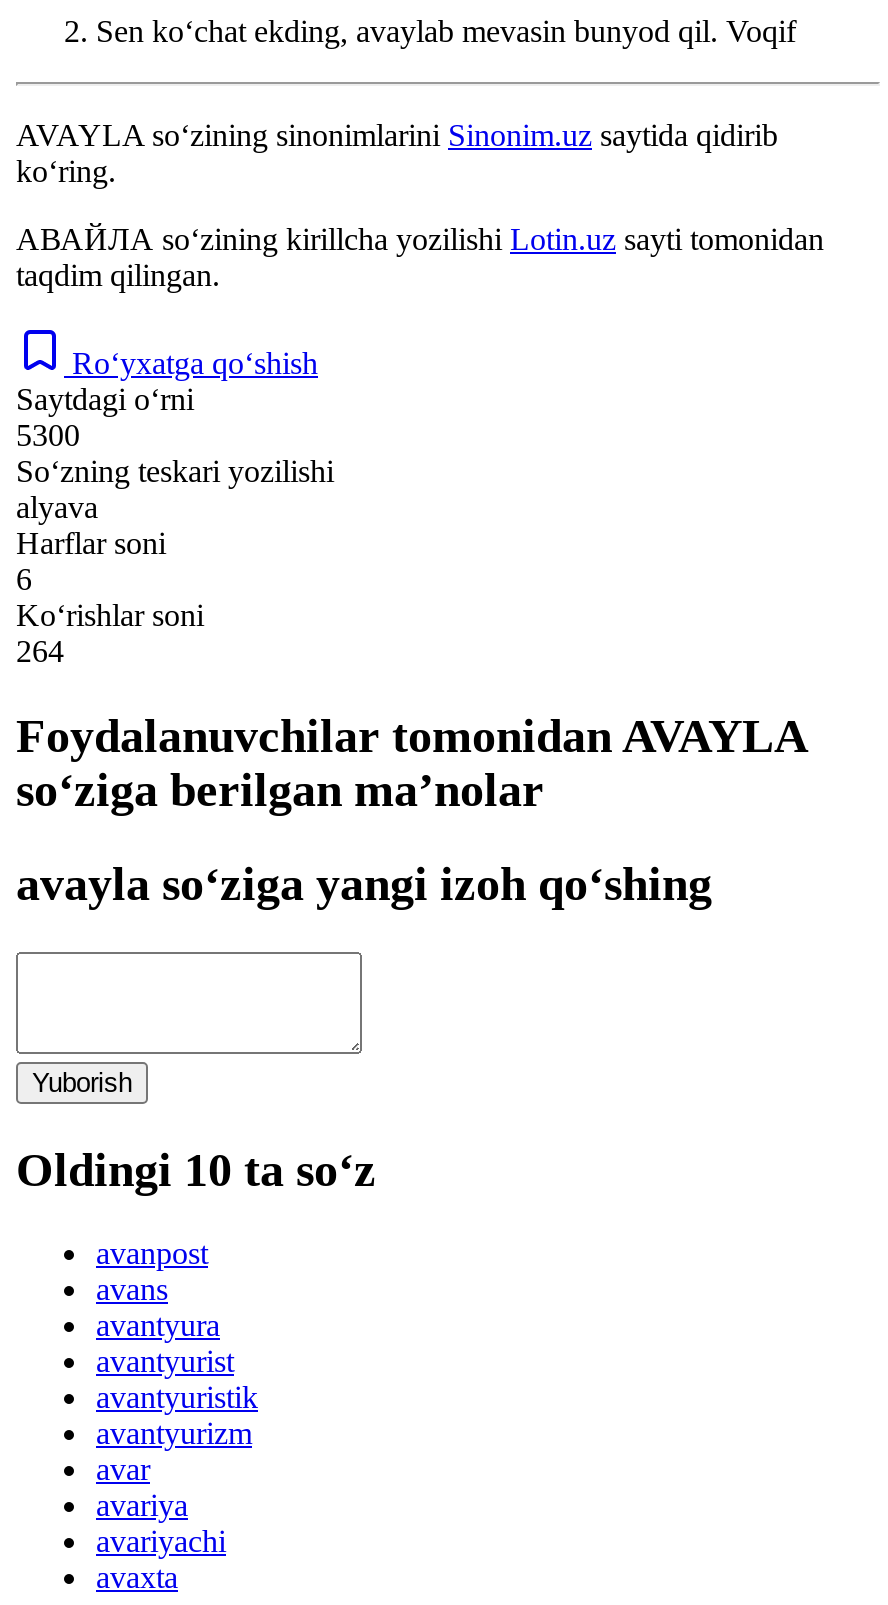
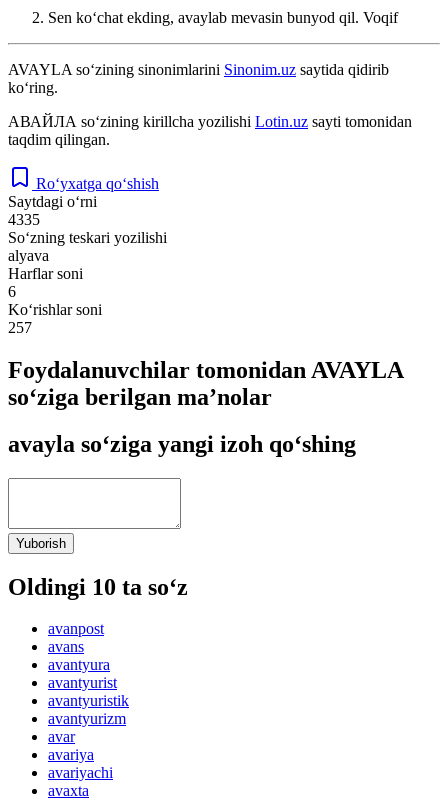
[16,418,80,452] 5300 -> [8,211,40,228] 4335
[16,634,64,668] 264 -> [8,319,32,336] 257

